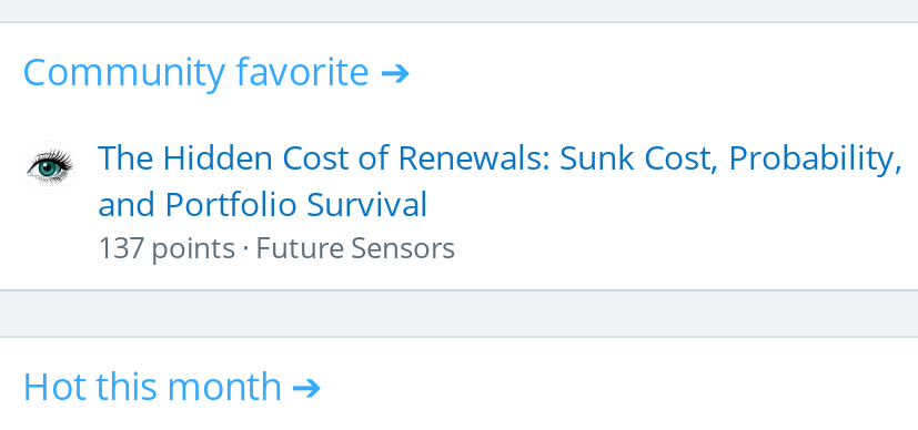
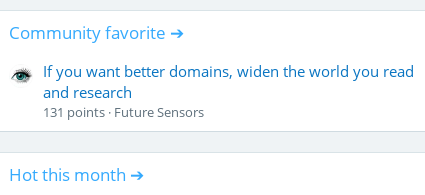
[98,135,904,268] The Hidden Cost of Renewals: Sunk Cost, Probability, | and Portfolio Survival | 137 points Future Sensors -> [43,61,414,121] If you want better domains, widen the world you read | and research | 131 points Future Sensors

